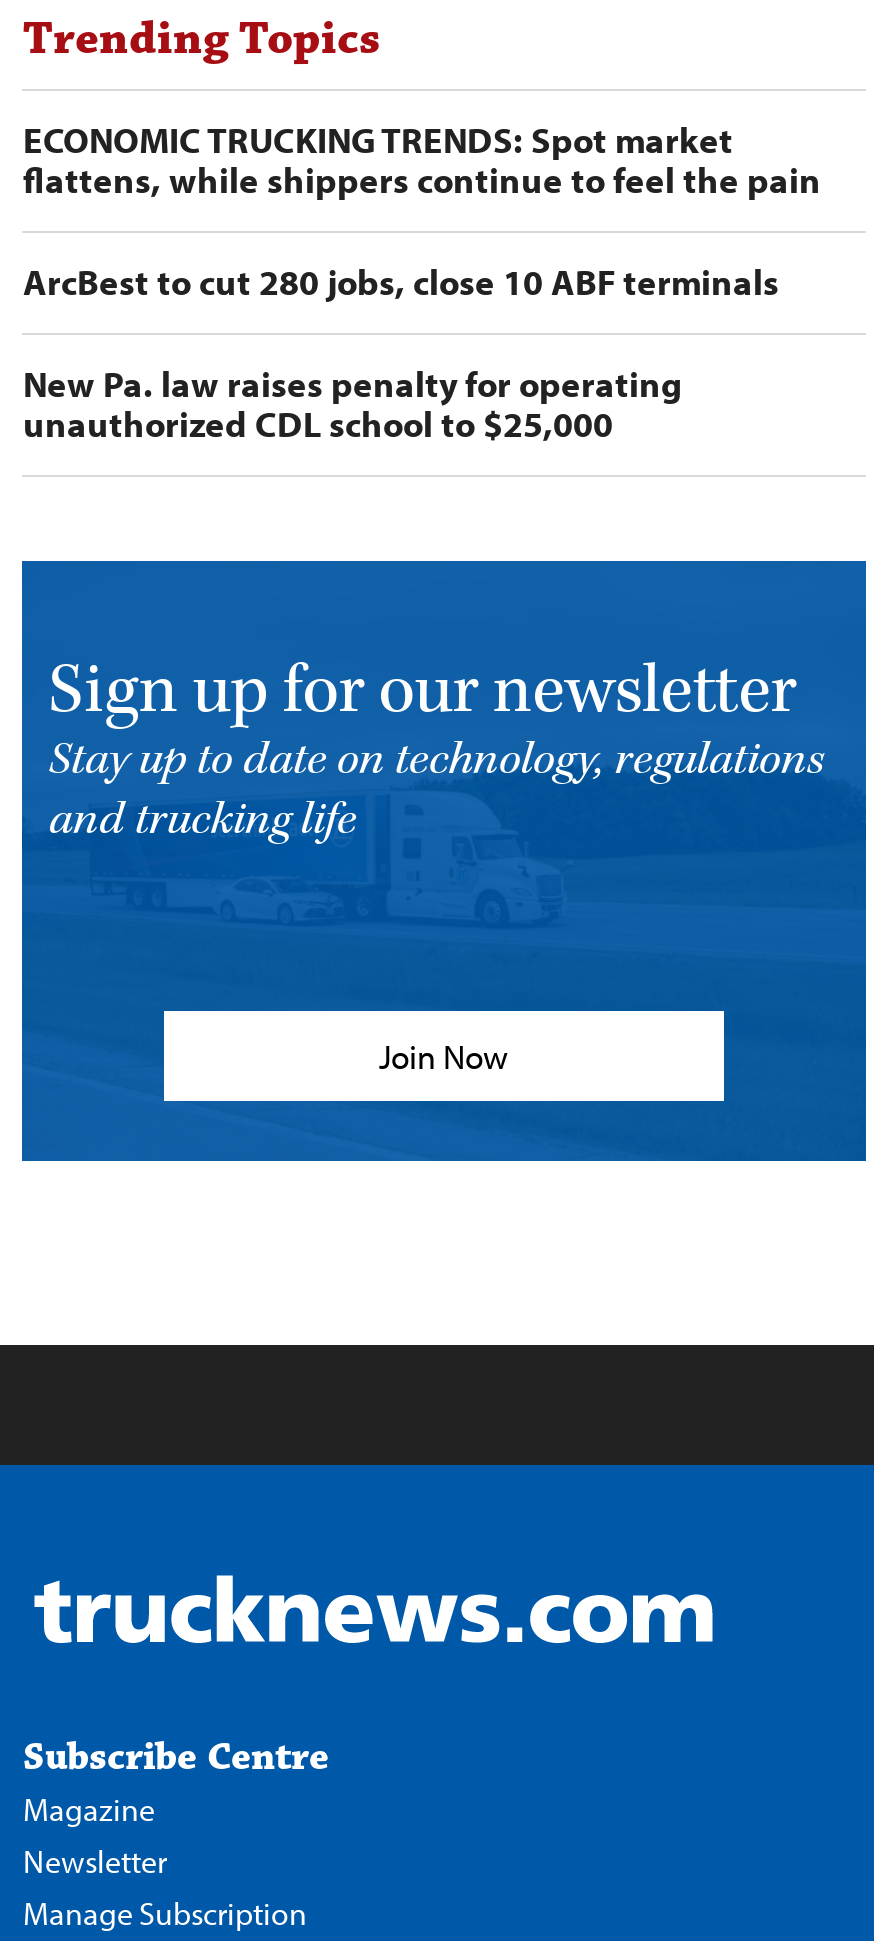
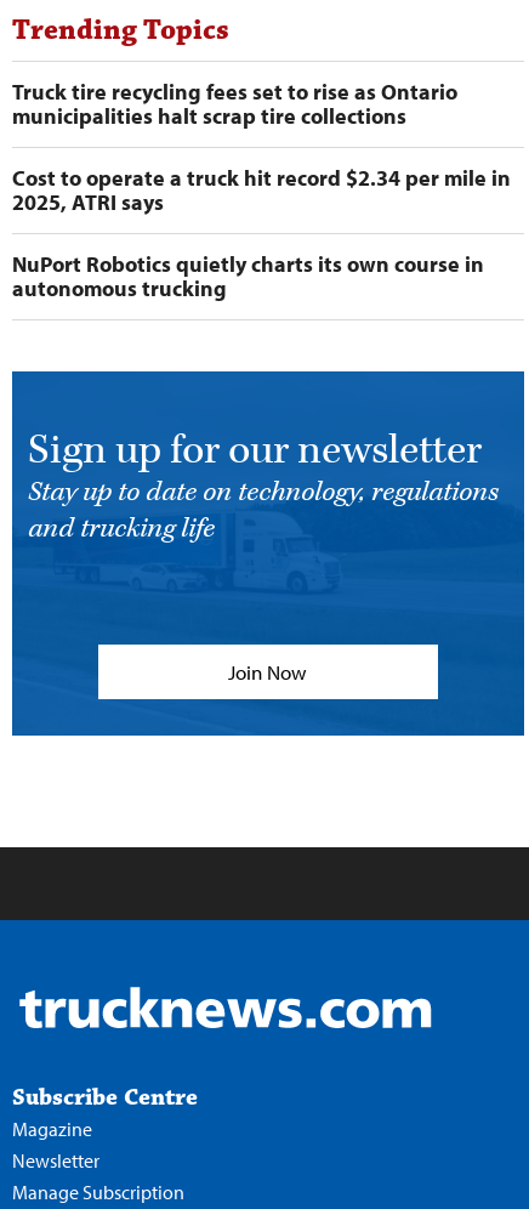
[23,117,821,203] ECONOMIC TRUCKING TRENDS: Spot market | flattens, while shippers continue to feel the pain -> [13,78,458,130] Truck tire recycling fees set to rise as Ontario | municipalities halt scrap tire collections
[23,259,779,305] ArcBest to cut 280 jobs, close 10 ABF terminals -> [13,164,511,216] Cost to operate a truck hit record $2.34 per mile in | 2025, ATRI says
[23,361,683,447] New Pa. law raises penalty for operating | unauthorized CDL school to $25,000 -> [13,250,485,302] NuPort Robotics quietly charts its own course in | autonomous trucking

